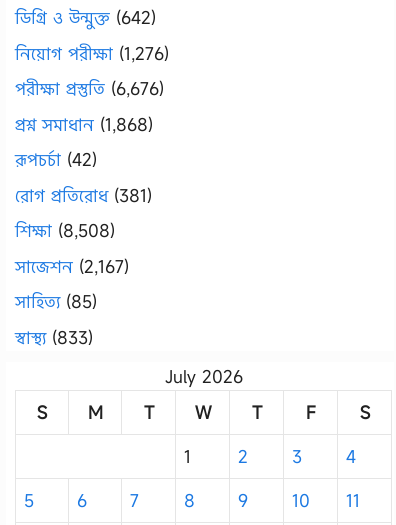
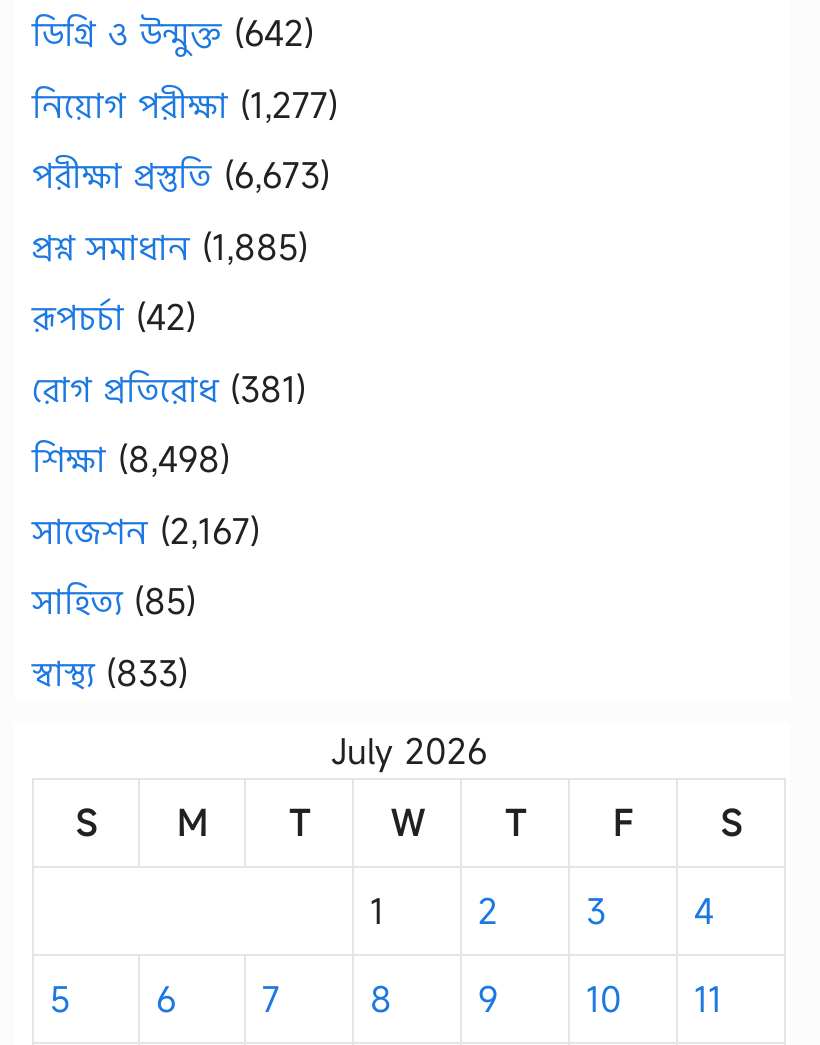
[15,41,169,64] নিয়োগ পরীক্ষা (1,276) -> [32,81,338,127] নিয়োগ পরীক্ষা (1,277)
[15,77,164,100] পরীক্ষা প্রস্তুতি (6,676) -> [32,152,330,198] পরীক্ষা প্রস্তুতি (6,673)
[15,112,153,135] প্রশ্ন সমাধান (1,868) -> [32,223,308,269] প্রশ্ন সমাধান (1,885)
[15,219,115,242] শিক্ষা (8,508) -> [32,436,230,482] শিক্ষা (8,498)

